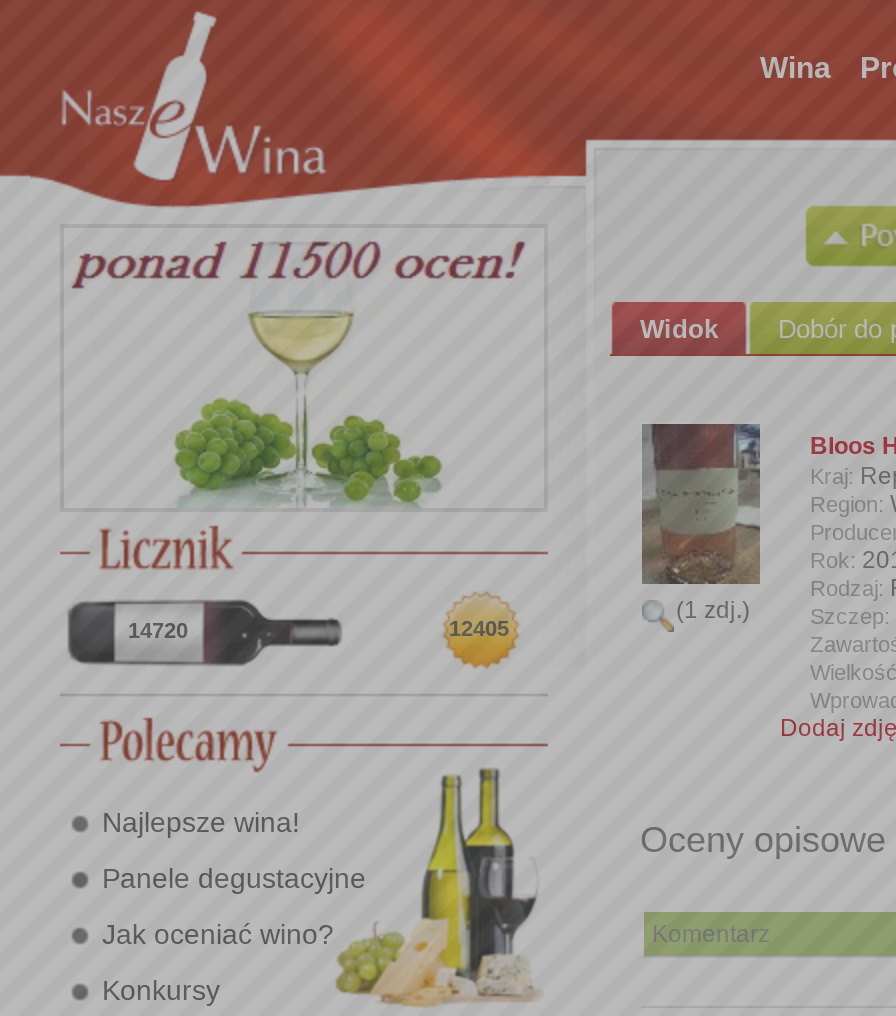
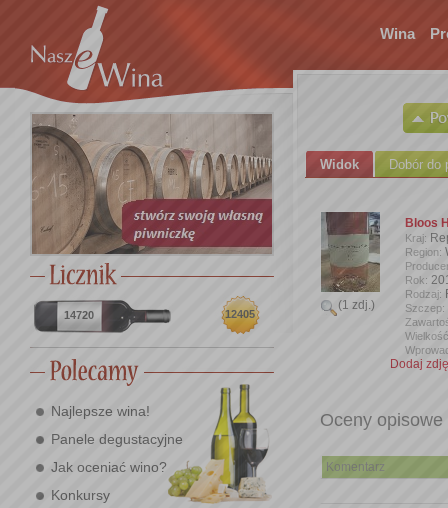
[64,228,544,508] [image] -> [31,113,273,255] [image]

